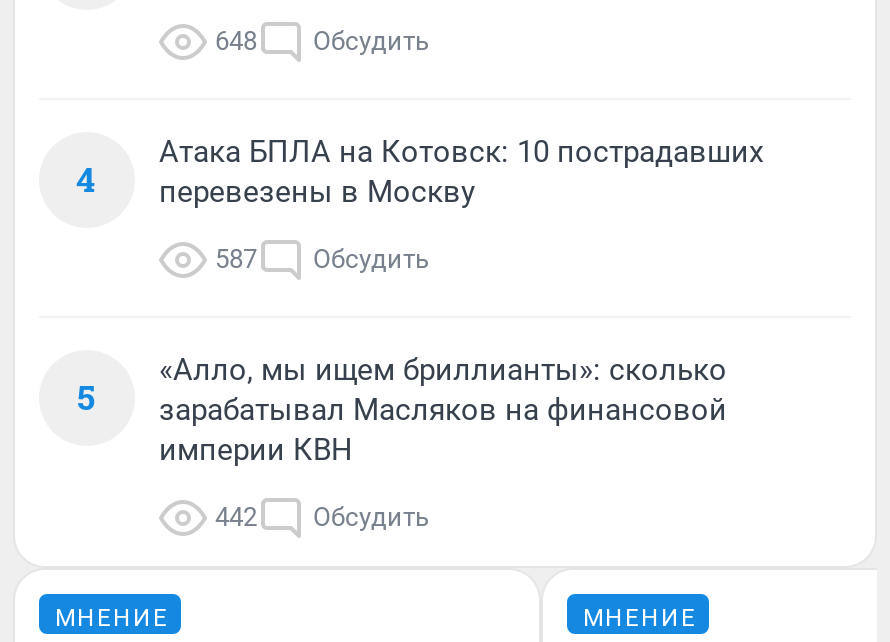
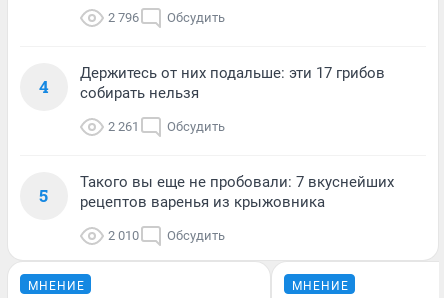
[215,25,429,55] 648 Обсудить -> [108,10,225,25] 2 796 Обсудить
[159,133,763,209] Атака БПЛА на Котовск: 10 пострадавших | перевезены в Москву -> [80,64,385,102] Держитесь от них подальше: эти 17 грибов | собирать нельзя
[215,243,429,273] 587 Обсудить -> [108,119,225,134] 2 261 Обсудить
[159,351,727,467] «Алло, мы ищем бриллианты»: сколько | зарабатывал Масляков на финансовой | империи КВН -> [80,173,394,211] Такого вы еще не пробовали: 7 вкуснейших | рецептов варенья из крыжовника
[215,501,429,531] 442 Обсудить -> [108,228,225,243] 2 010 Обсудить

